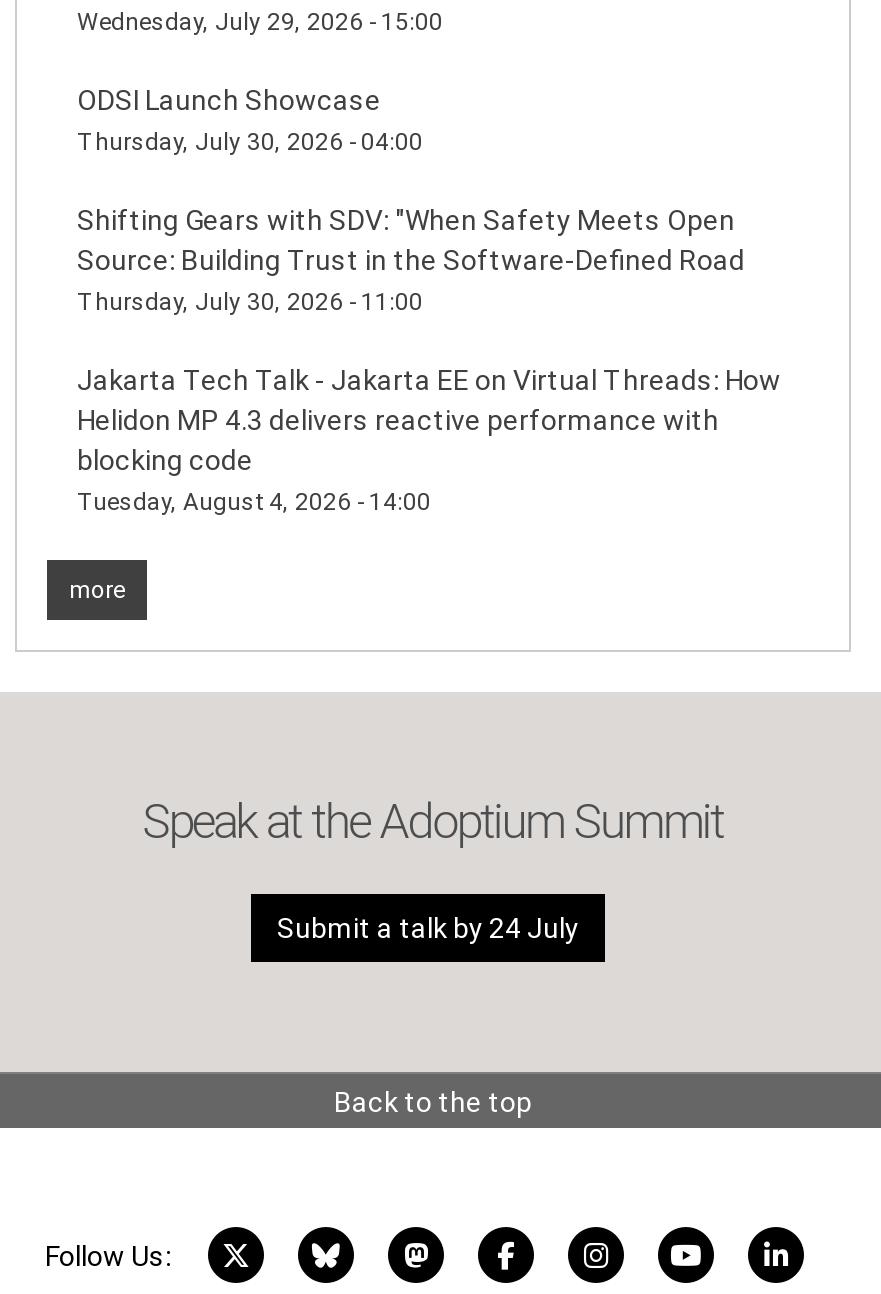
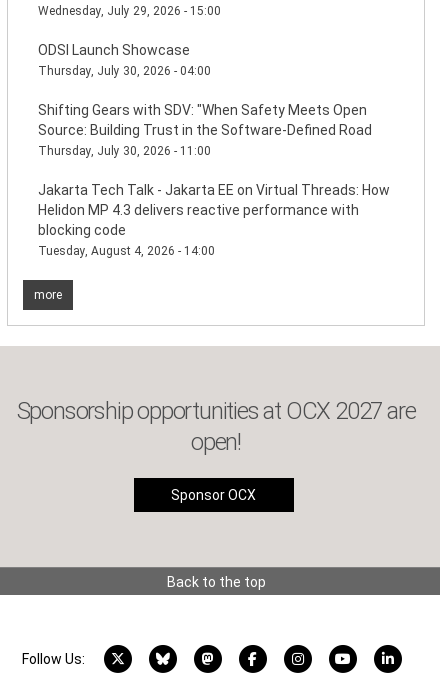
[143,794,723,850] Speak at the Adoptium Summit -> [17,397,415,456] Sponsorship opportunities at OCX 2027 are | open!
[277,912,579,944] Submit a talk by 24 July -> [171,487,256,503] Sponsor OCX

